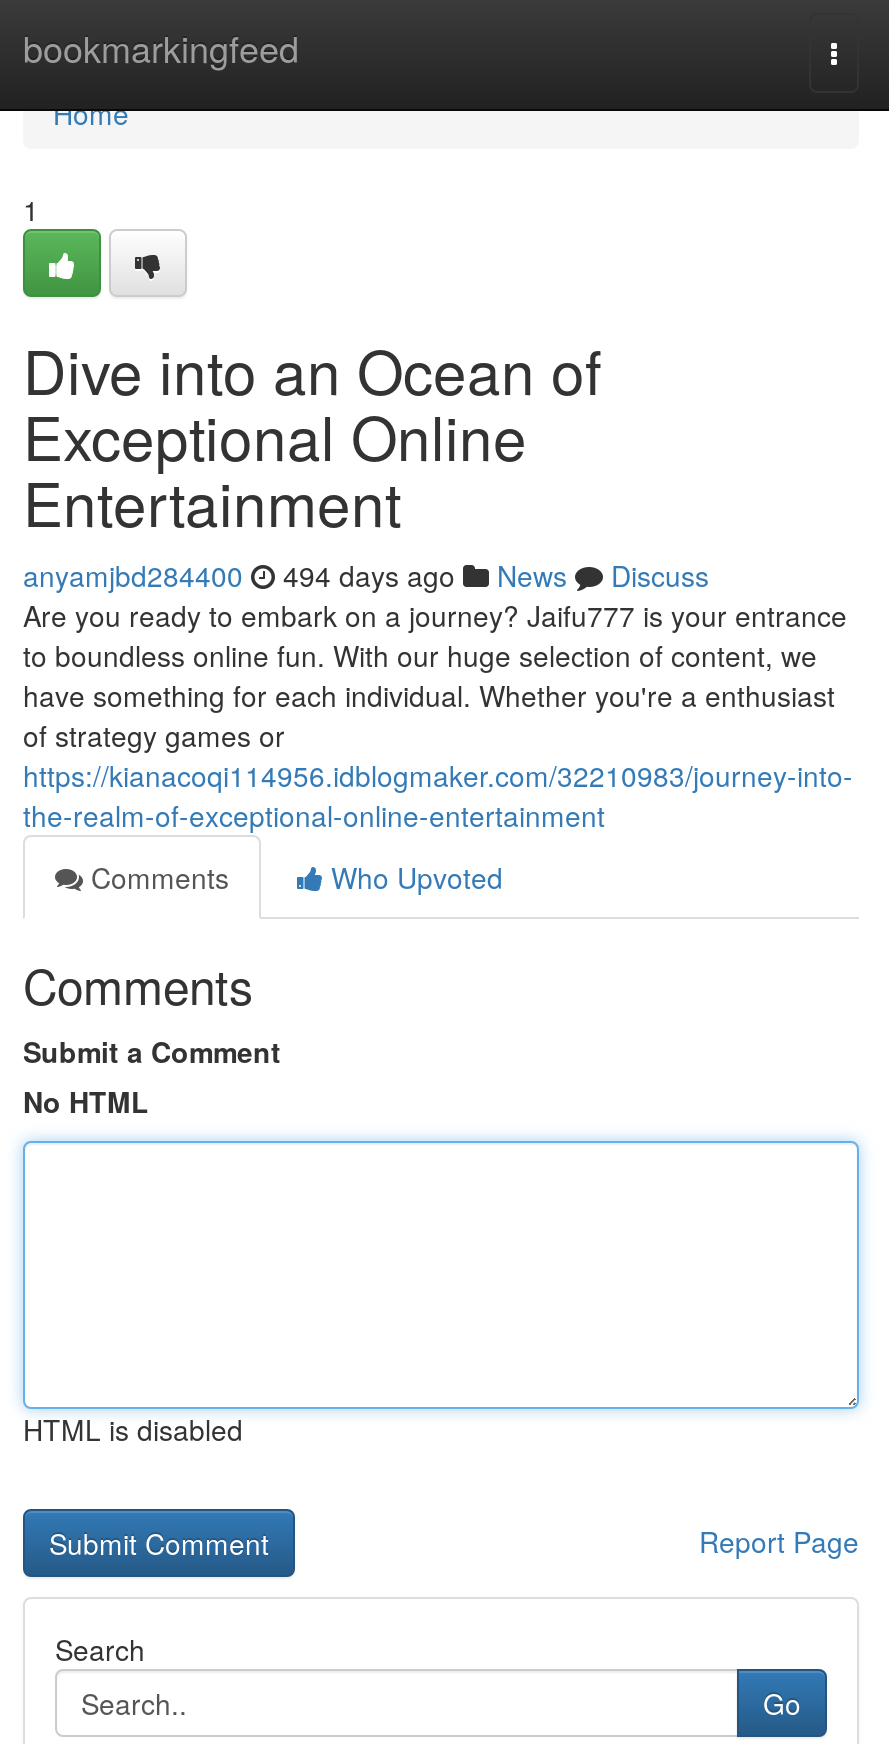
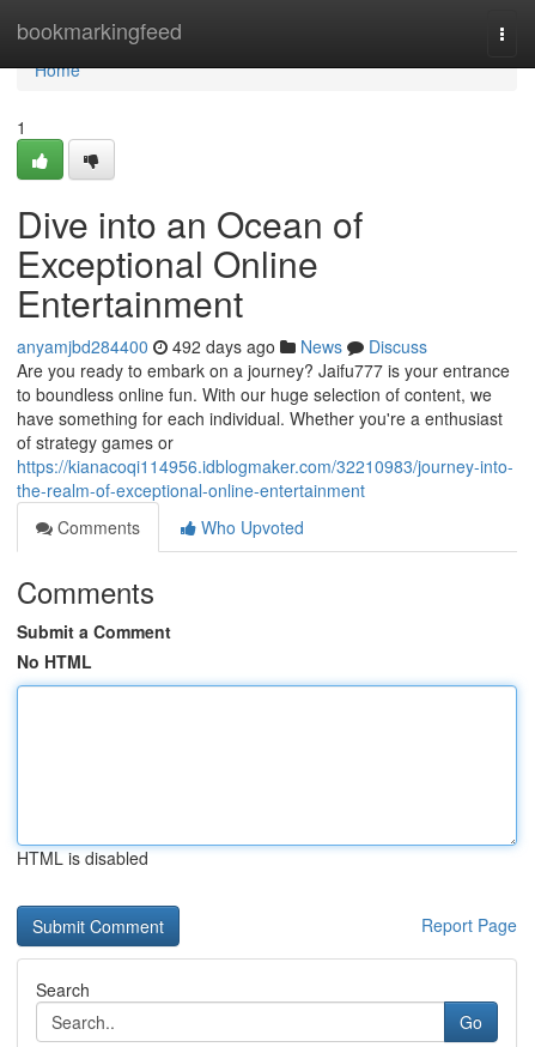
[23,555,709,595] anyamjbd284400 494 days ago News Discuss -> [17,334,427,358] anyamjbd284400 492 days ago News Discuss

